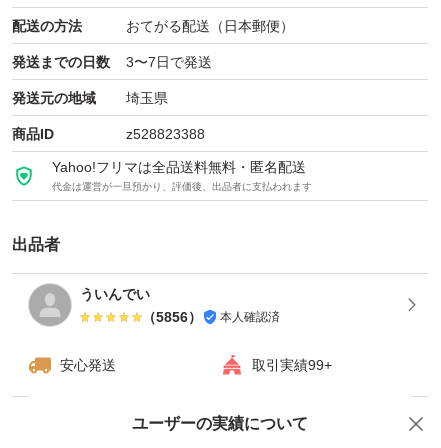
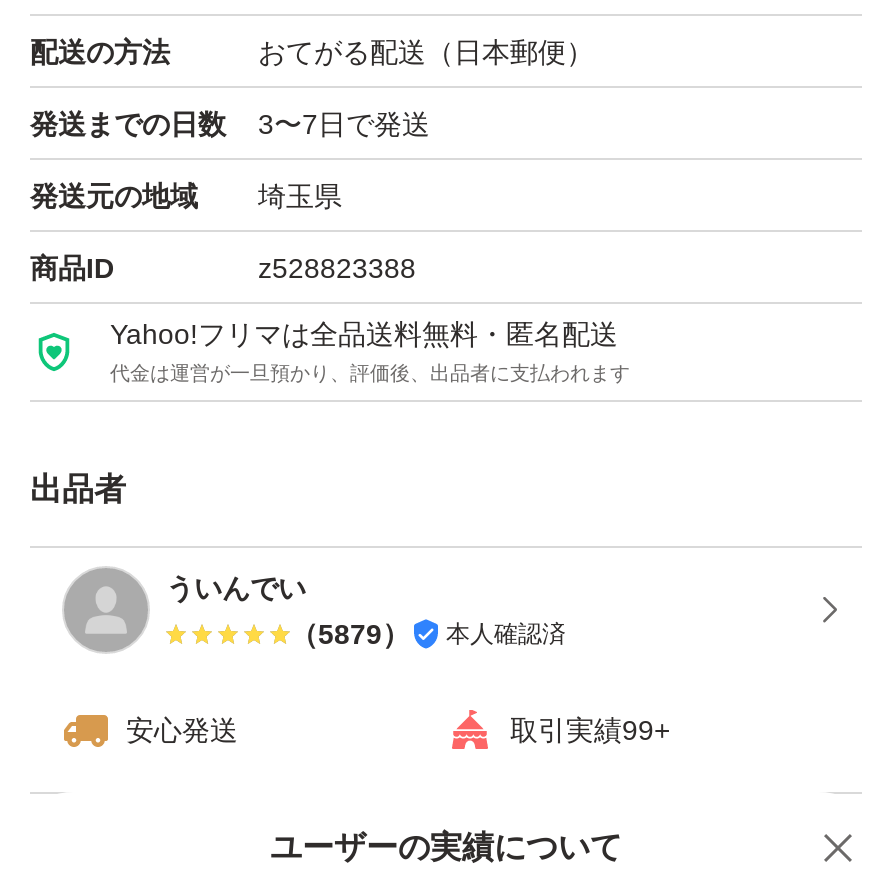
[142,309,280,325] （5856） 本人確認済 -> [290,618,566,650] （5879） 本人確認済

